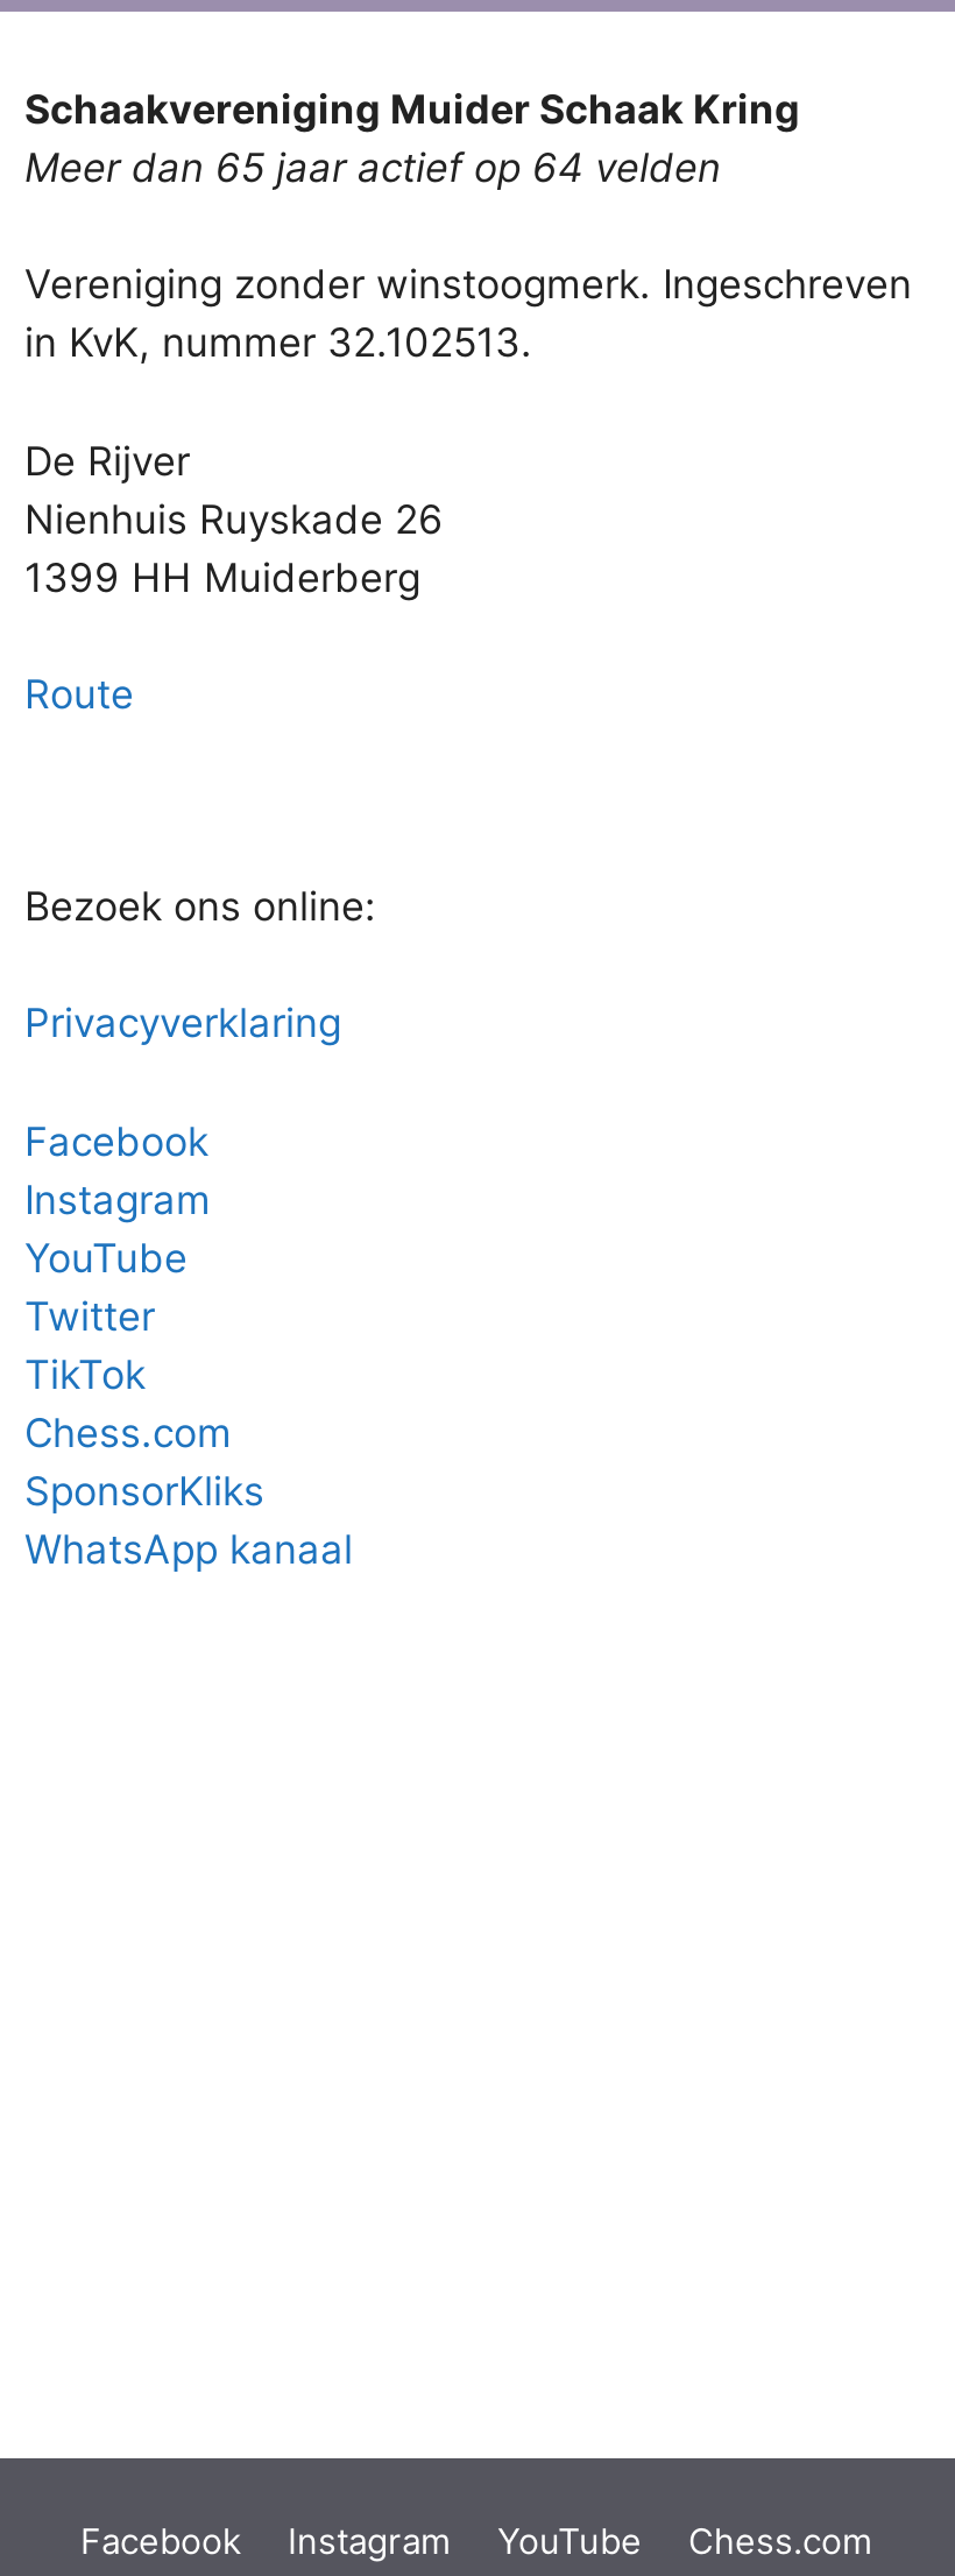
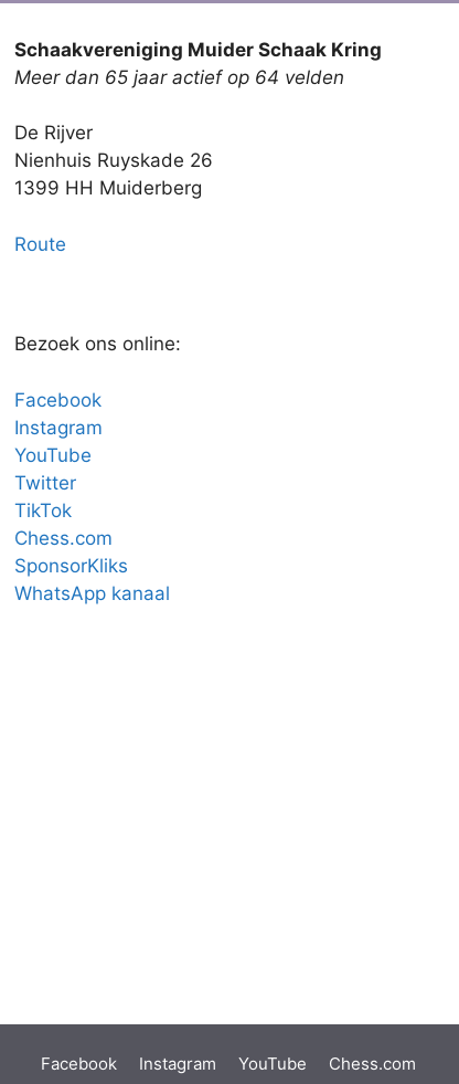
[24,262,912,367] Vereniging zonder winstoogmerk. Ingeschreven | in KvK, nummer 32.102513. -> none
[24,1000,341,1047] Privacyverklaring -> none

